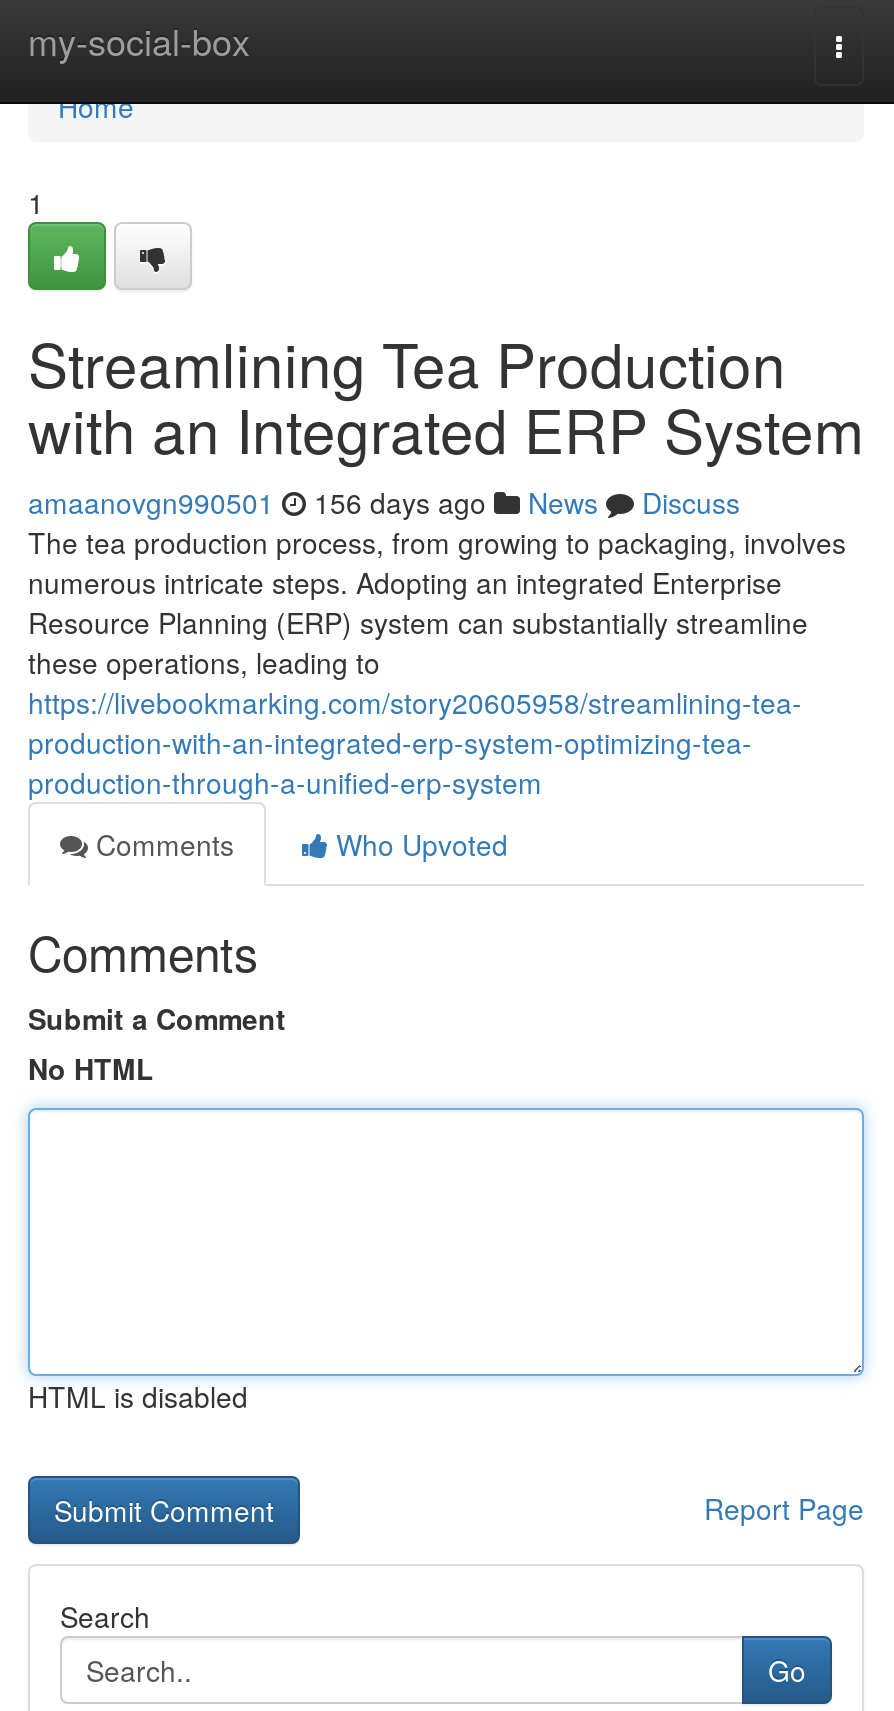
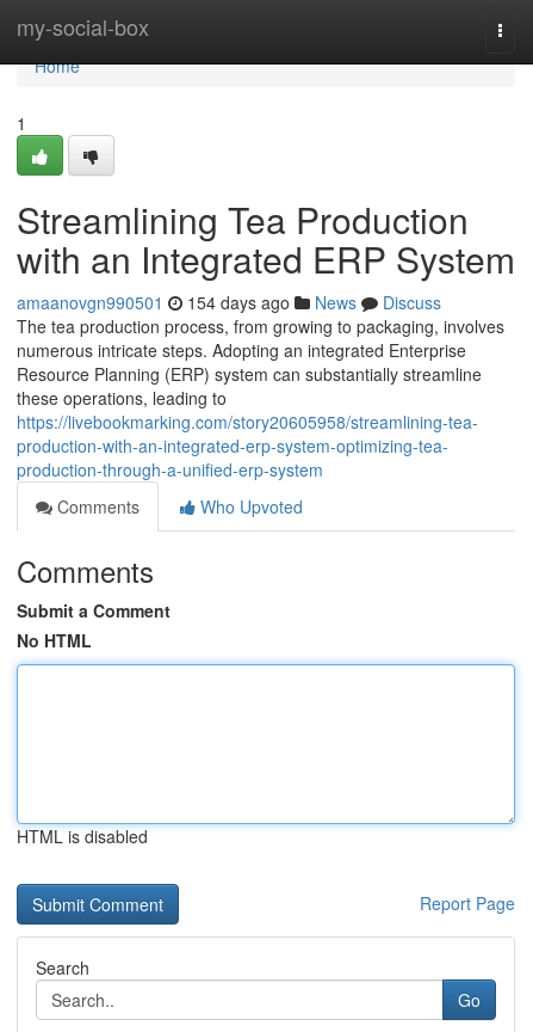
[28,482,740,522] amaanovgn990501 156 days ago News Discuss -> [17,290,441,314] amaanovgn990501 154 days ago News Discuss

